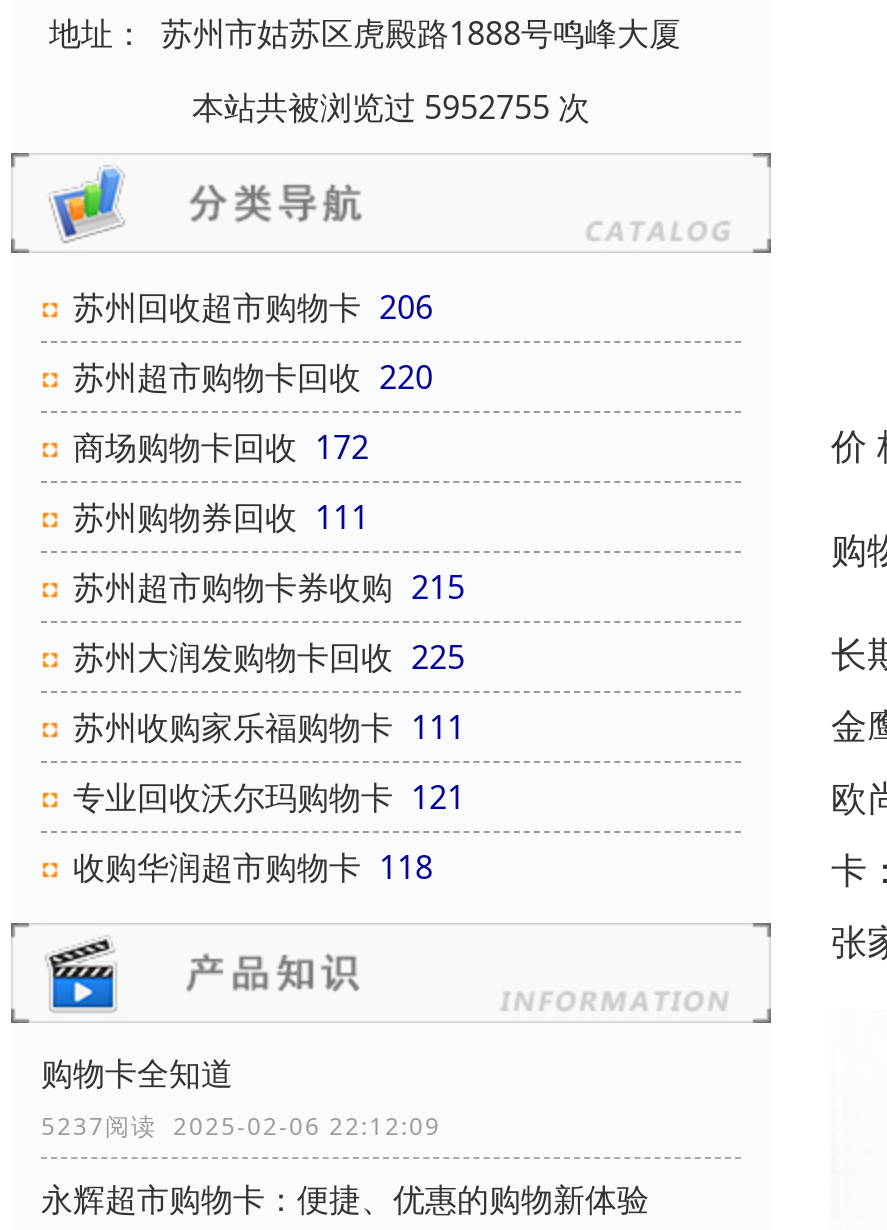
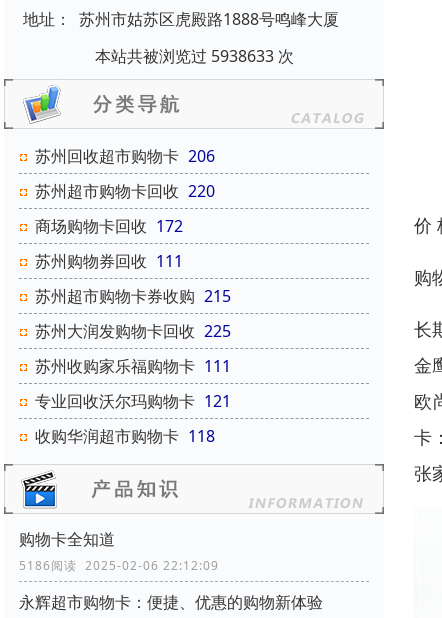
[192,85,590,129] 本站共被浏览过 5952755 次 -> [94,45,293,67] 本站共被浏览过 5938633 次
[41,1109,441,1143] 5237阅读 2025-02-06 22:12:09 -> [19,557,219,574] 5186阅读 2025-02-06 22:12:09

